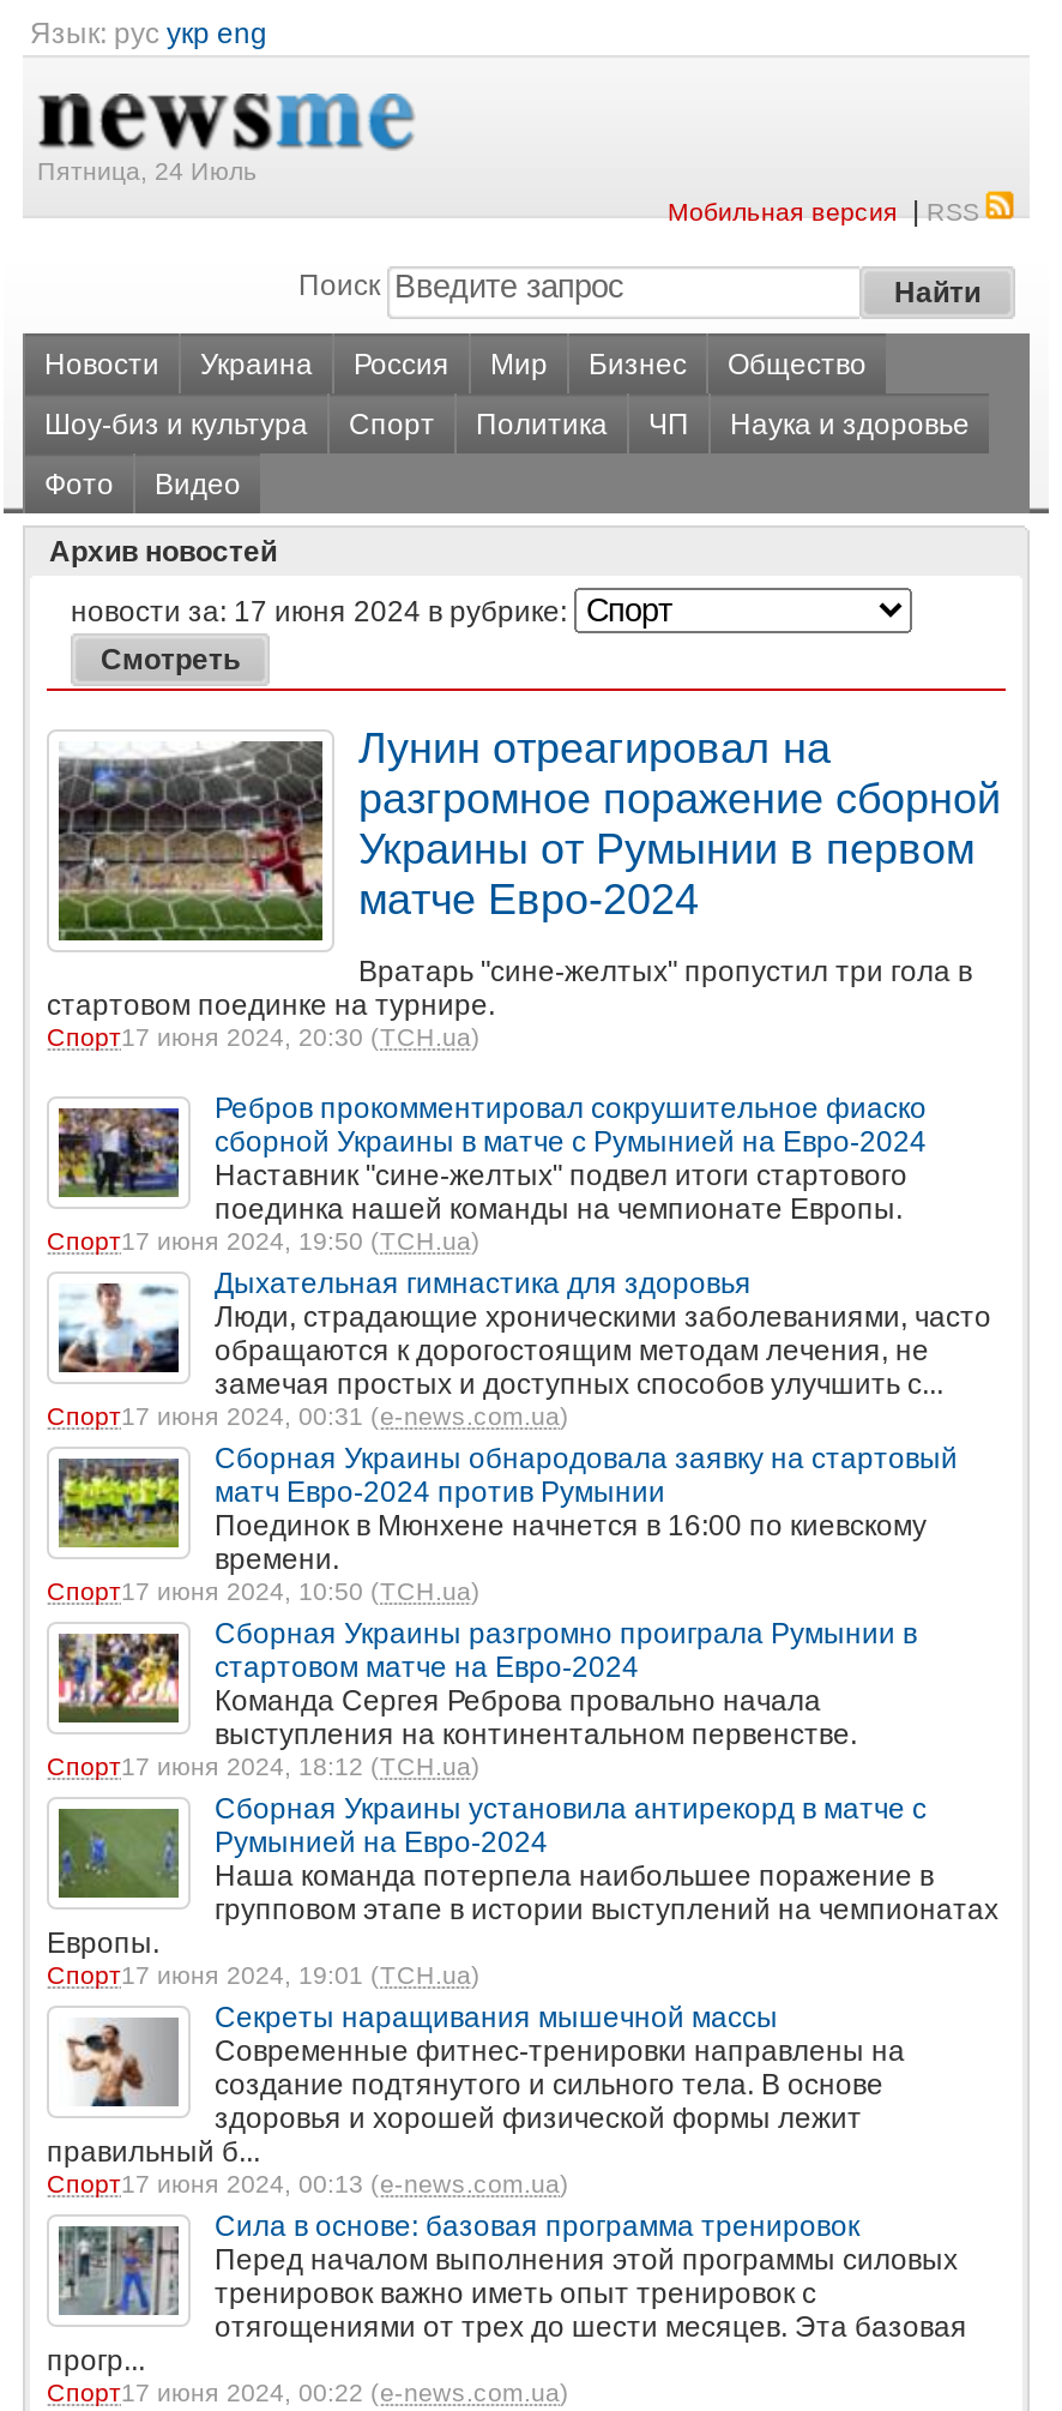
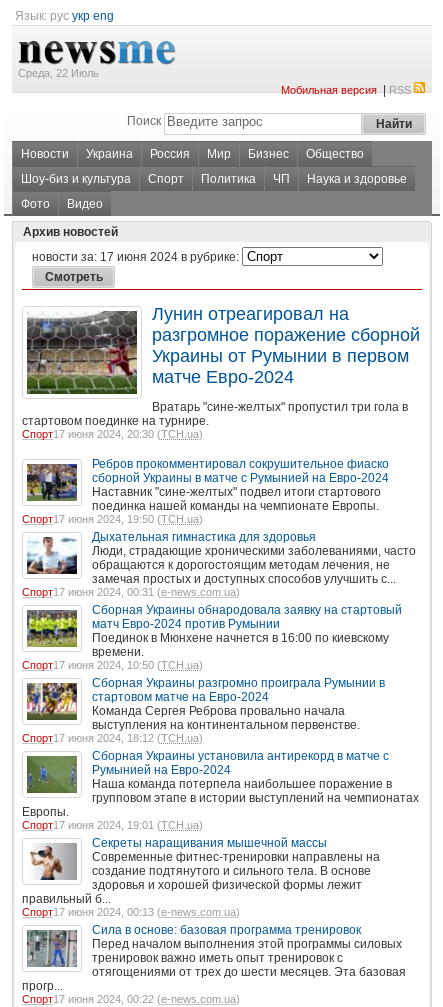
[37,156,258,185] Пятница, 24 Июль -> [18,67,99,79] Среда, 22 Июль

